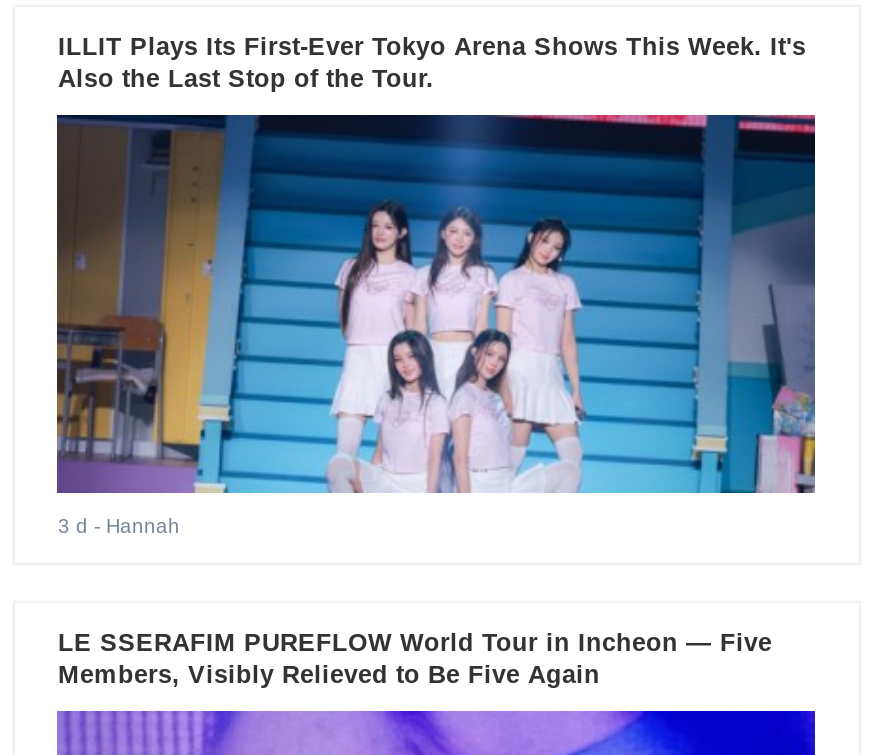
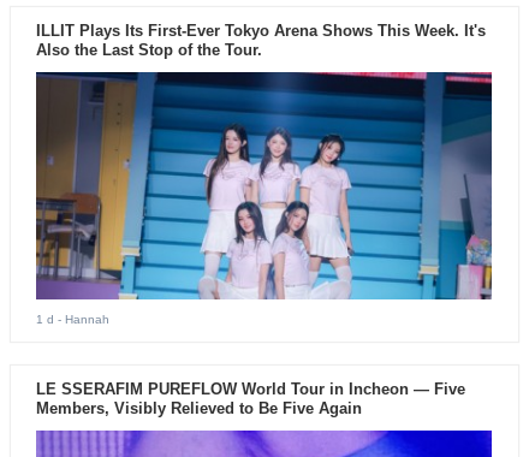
[58,515,180,537] 3 d - Hannah -> [37,313,110,326] 1 d - Hannah

